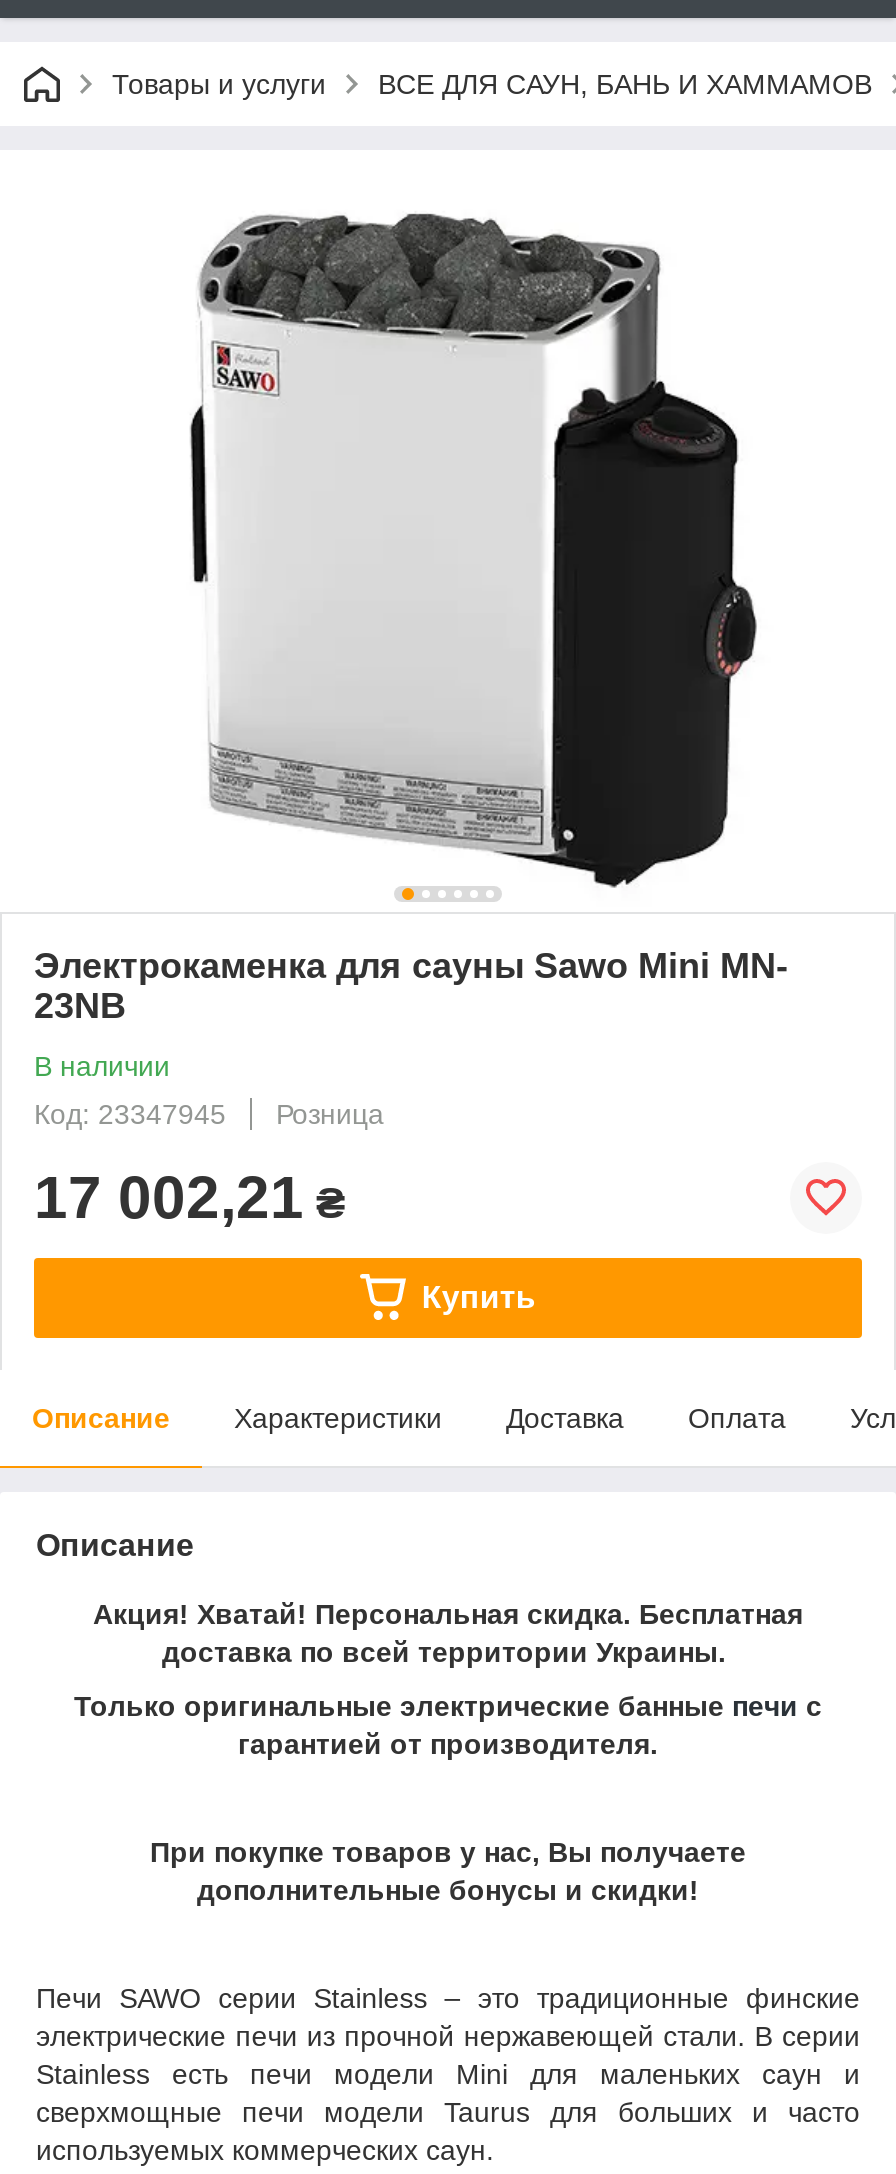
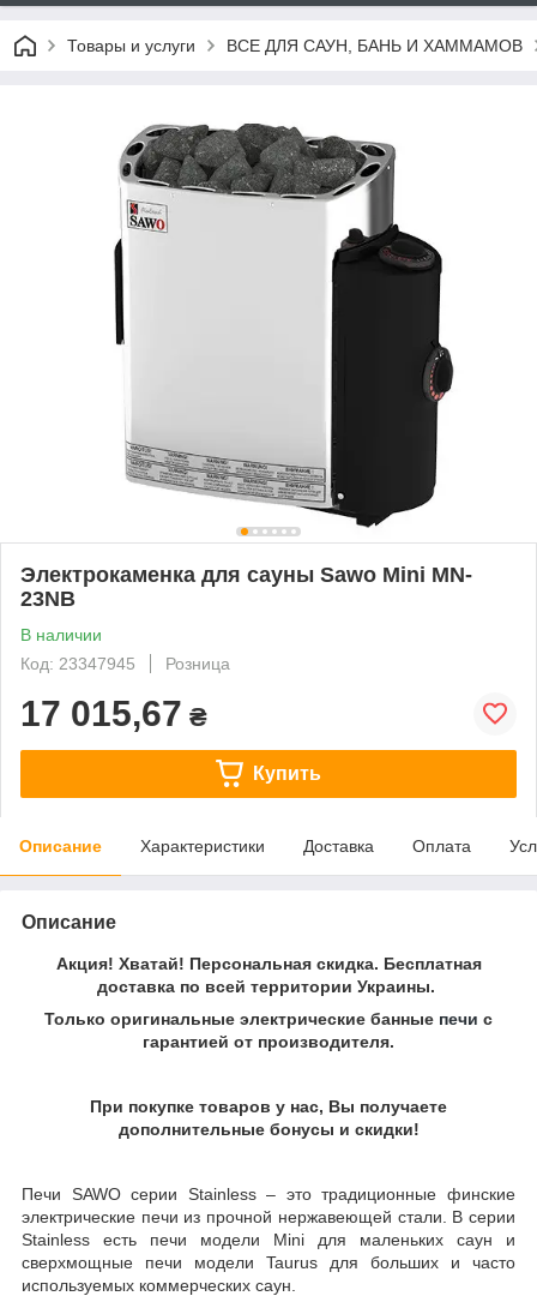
[34,1164,346,1230] 17 002,21 ₴ -> [20,693,207,733] 17 015,67 ₴

